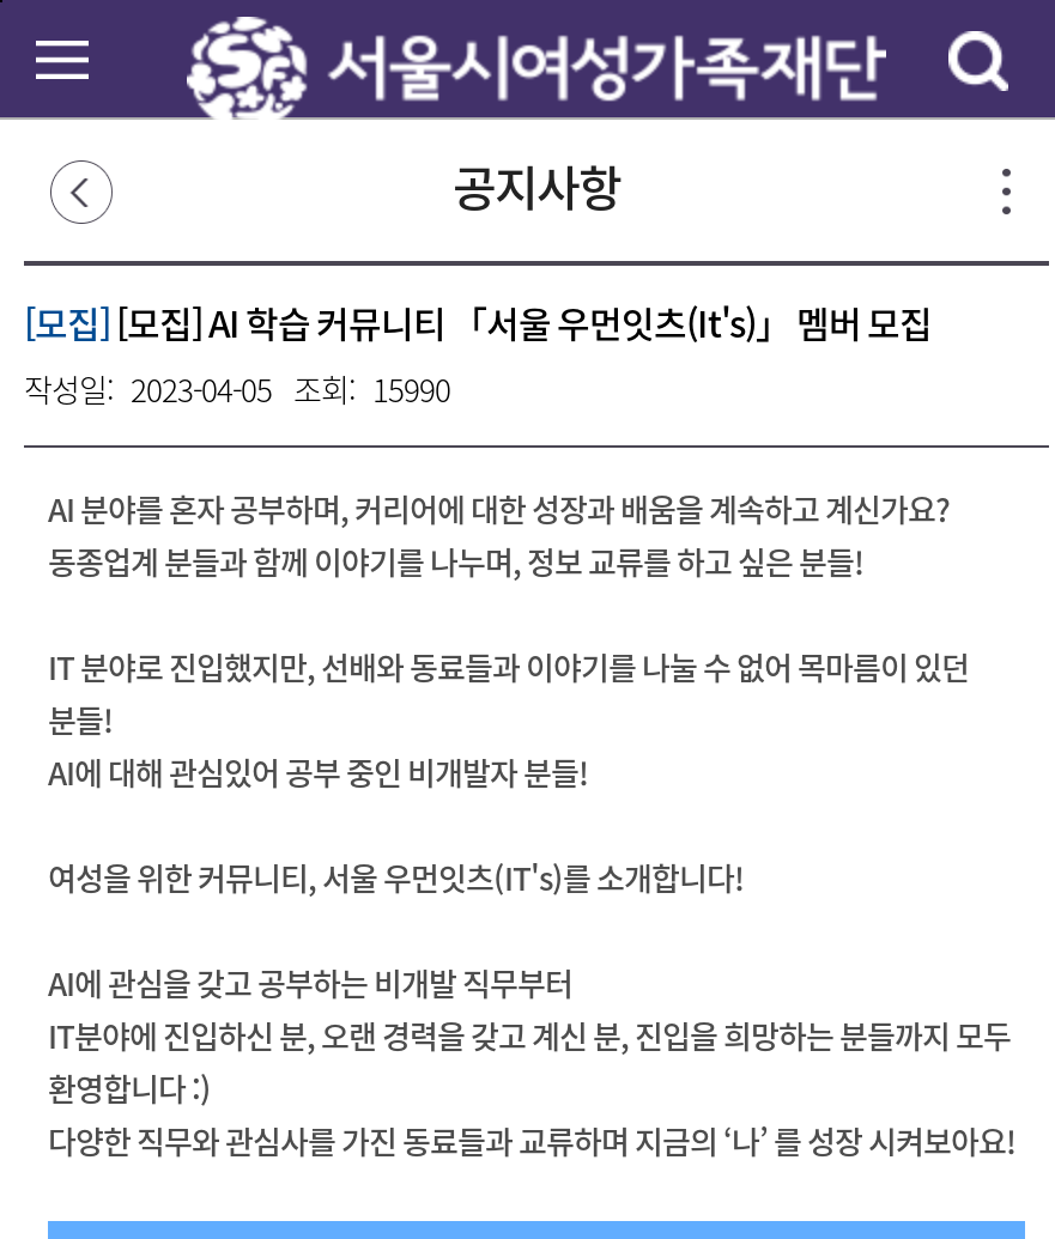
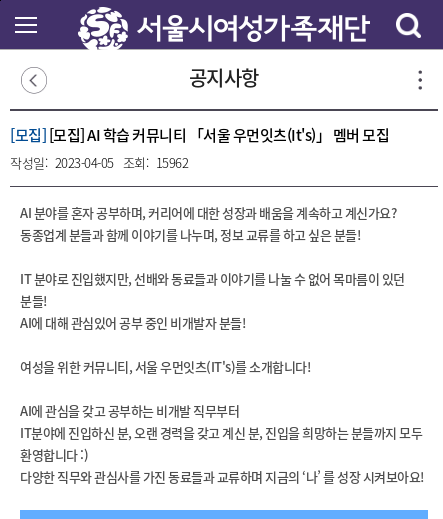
[24,366,450,412] 작성일: 2023-04-05 조회: 15990 -> [10,153,188,172] 작성일: 2023-04-05 조회: 15962

